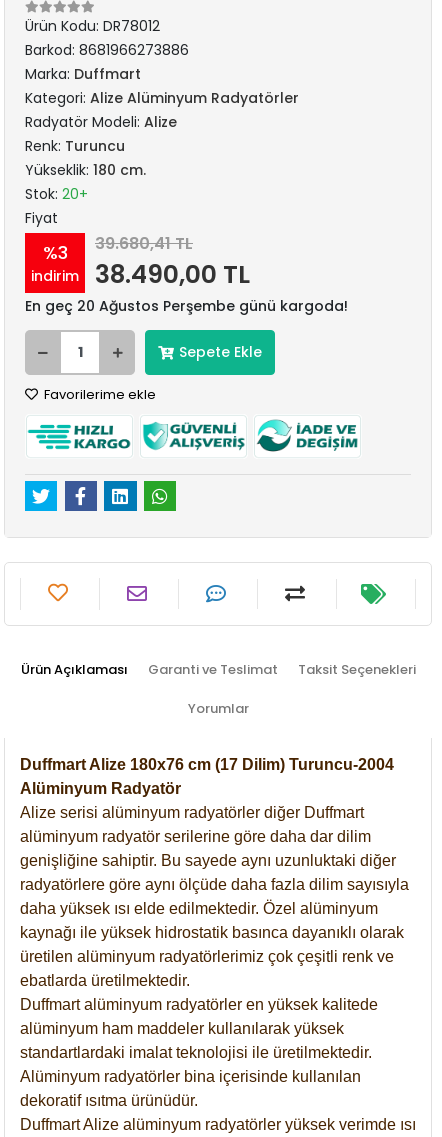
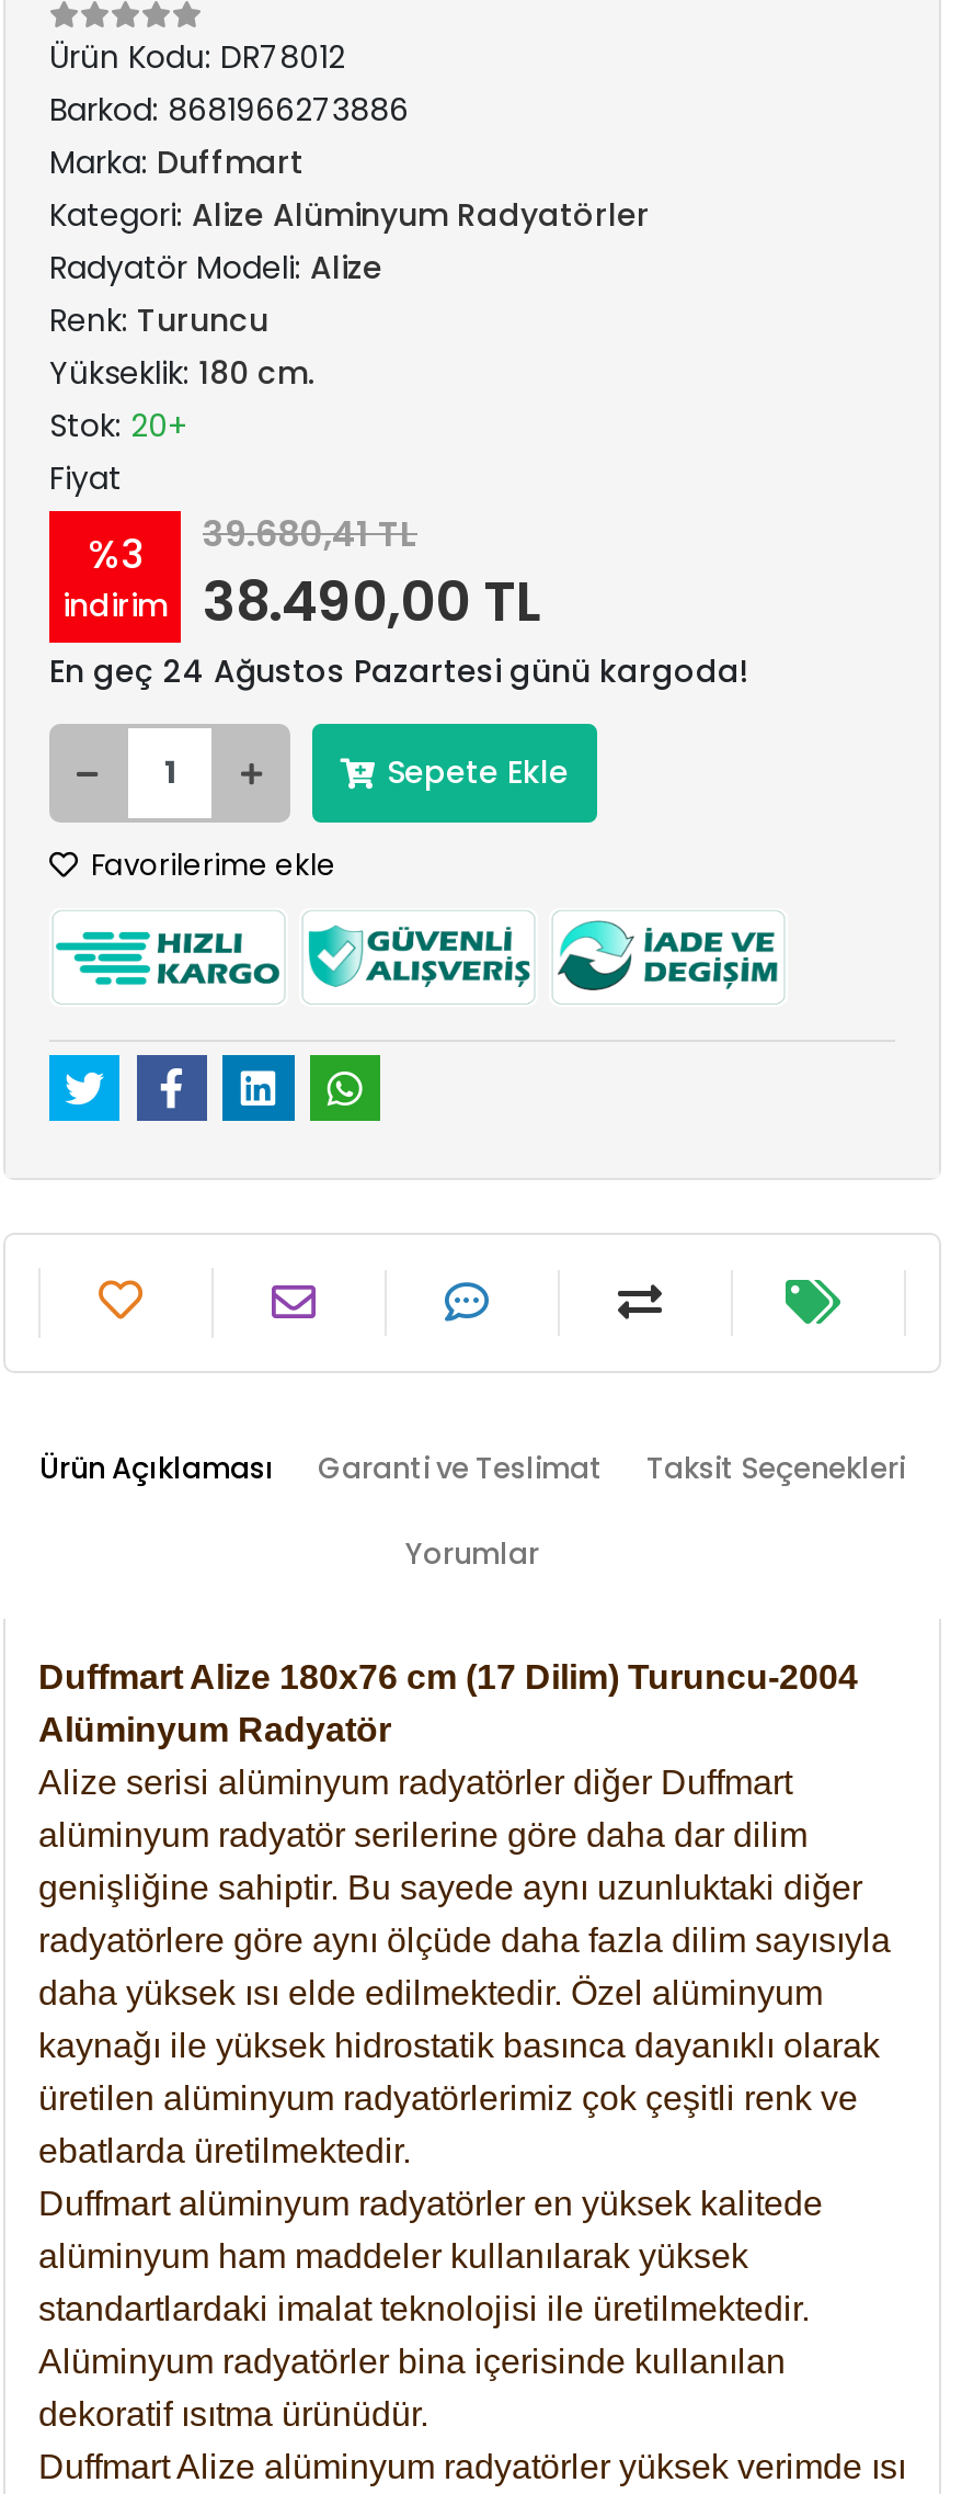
[25,296,348,316] En geç 20 Ağustos Perşembe günü kargoda! -> [49,649,748,693] En geç 24 Ağustos Pazartesi günü kargoda!

